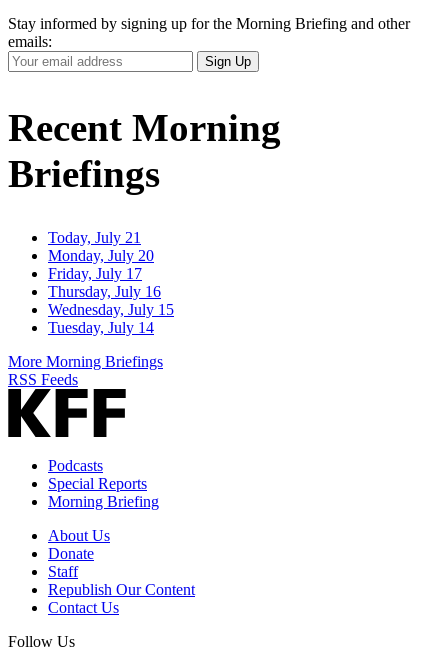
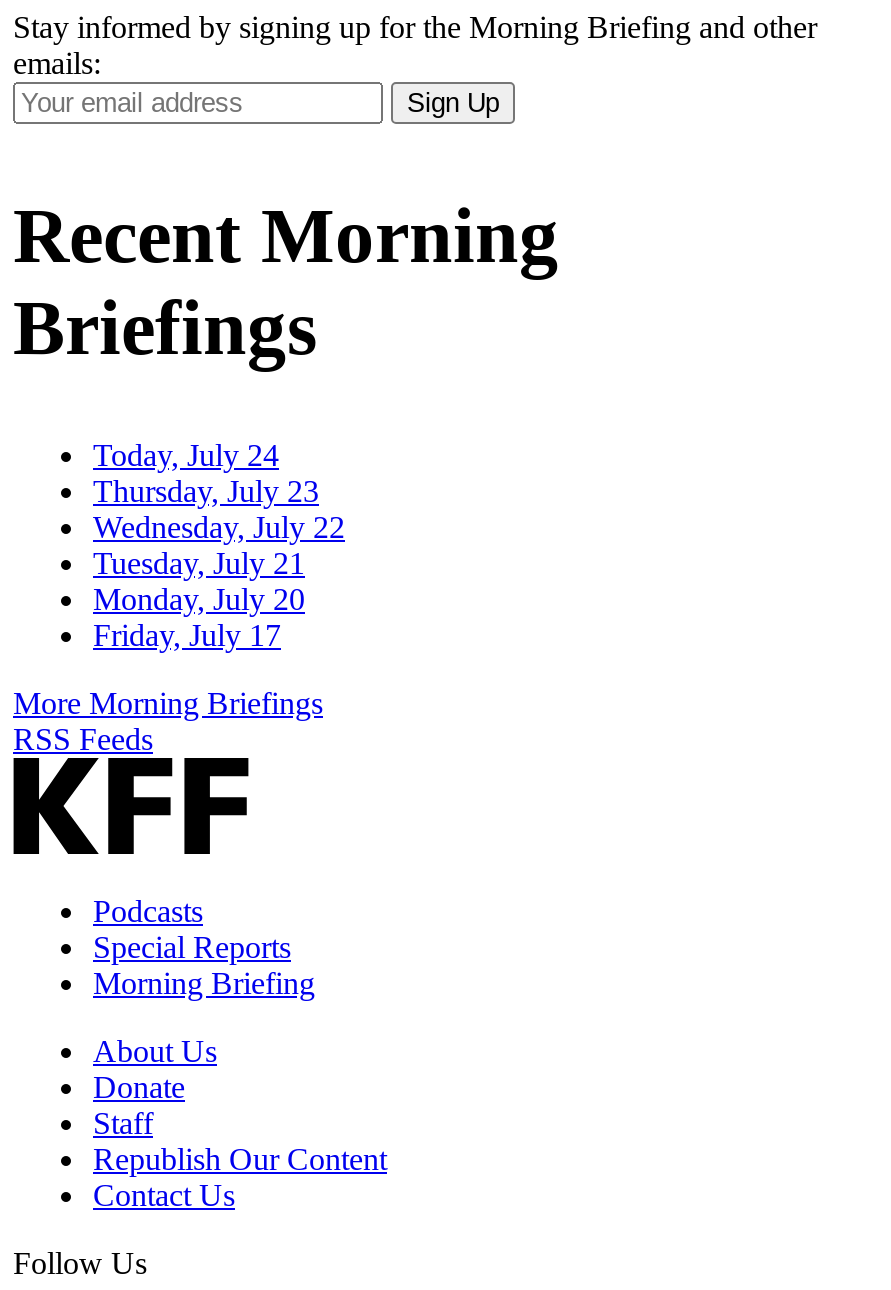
[48,229,141,246] Today, July 21 -> [93,438,345,580] Today, July 24 | Thursday, July 23 | Wednesday, July 22 | Tuesday, July 21
moved [48,247,154,282] -> [93,582,305,652]: Monday, July 20 | Friday, July 17
[48,283,174,336] Thursday, July 16 | Wednesday, July 15 | Tuesday, July 14 -> none

